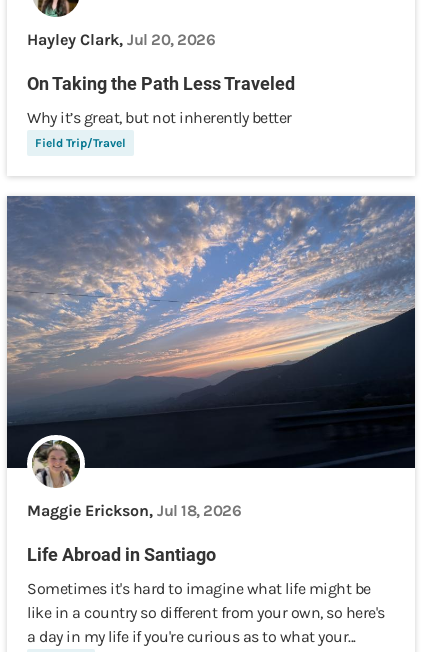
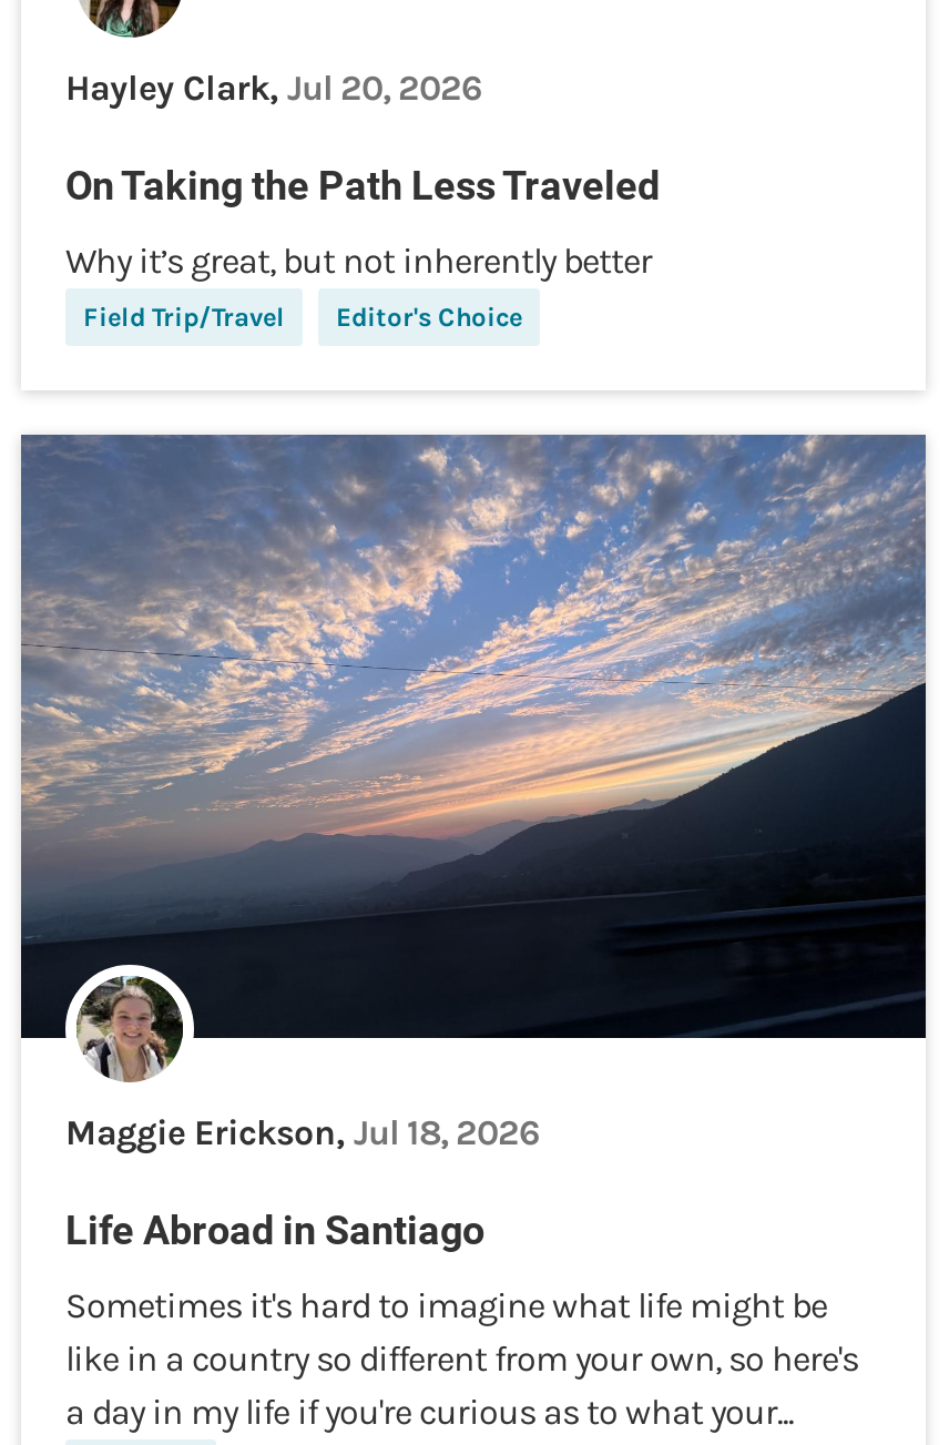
none -> [336,302,522,333] Editor's Choice

